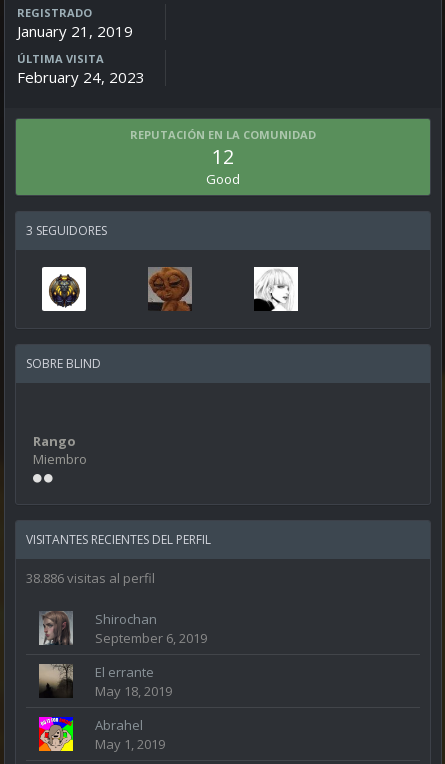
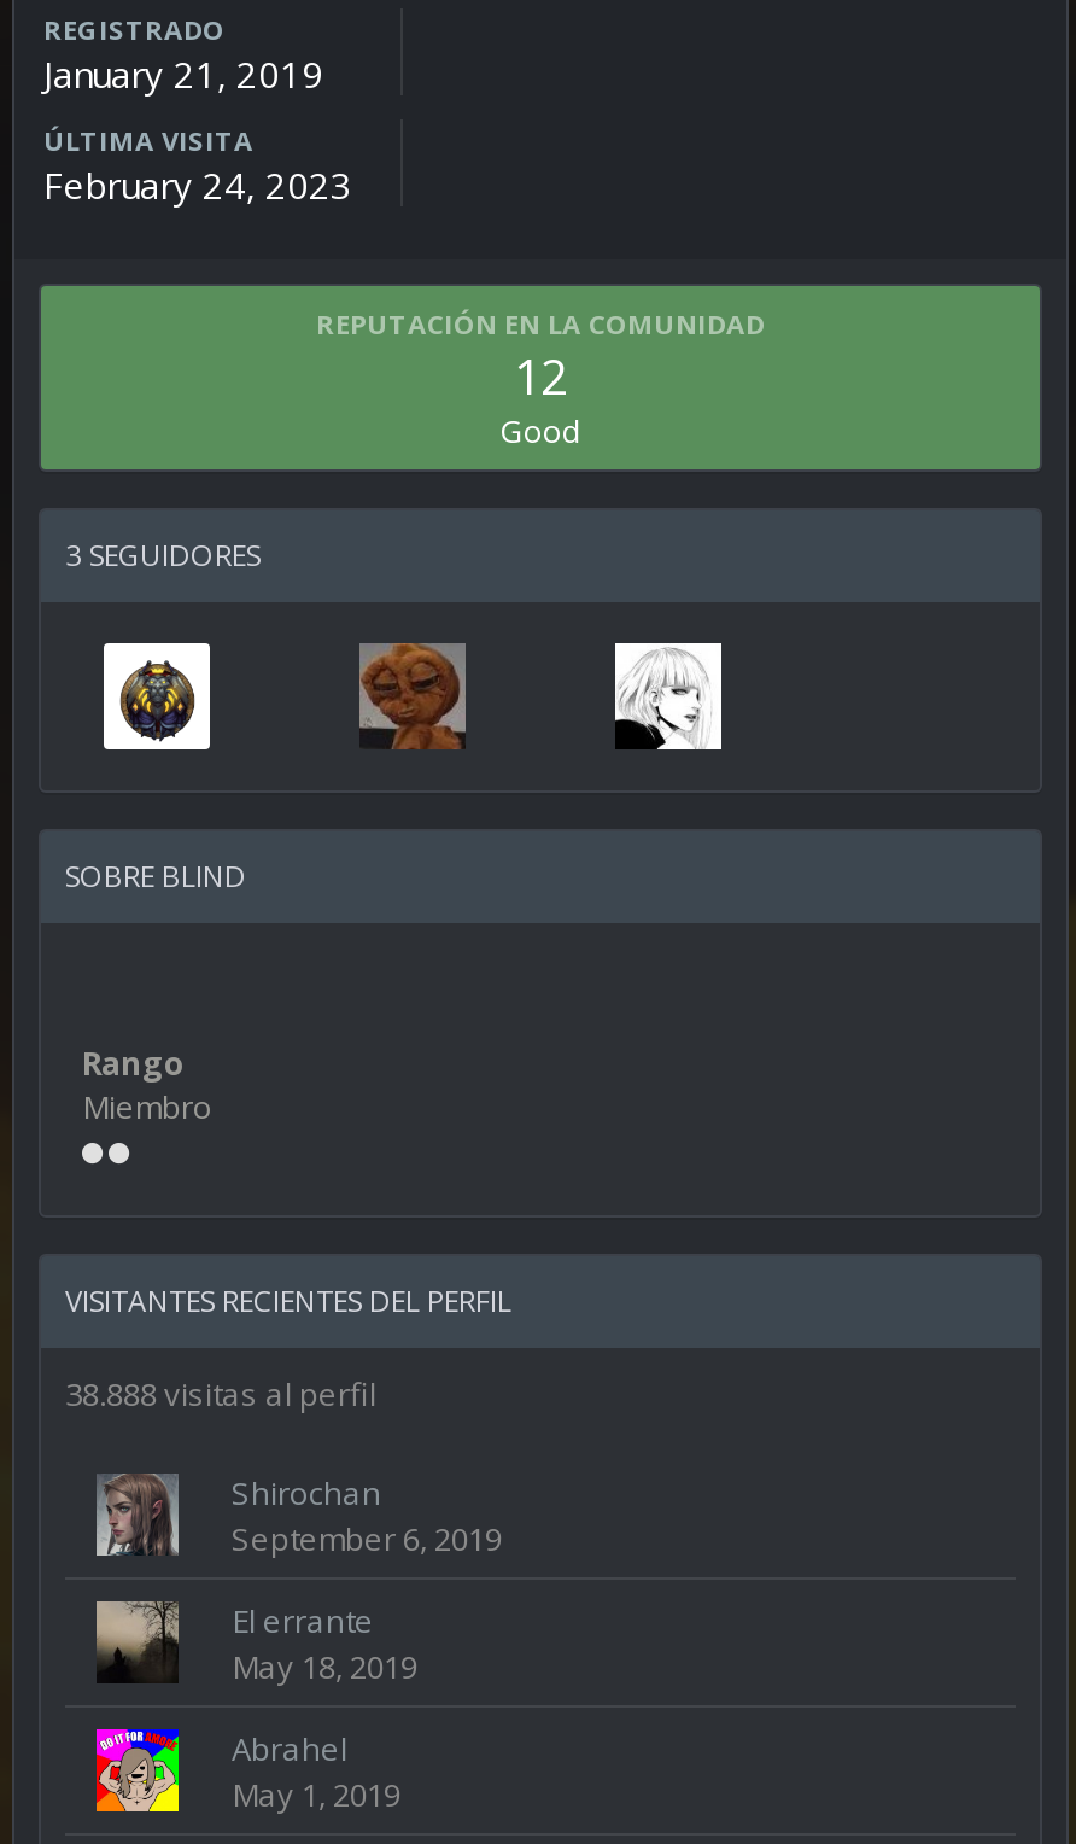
[26,569,155,587] 38.886 visitas al perfil -> [65,1372,376,1416] 38.888 visitas al perfil

